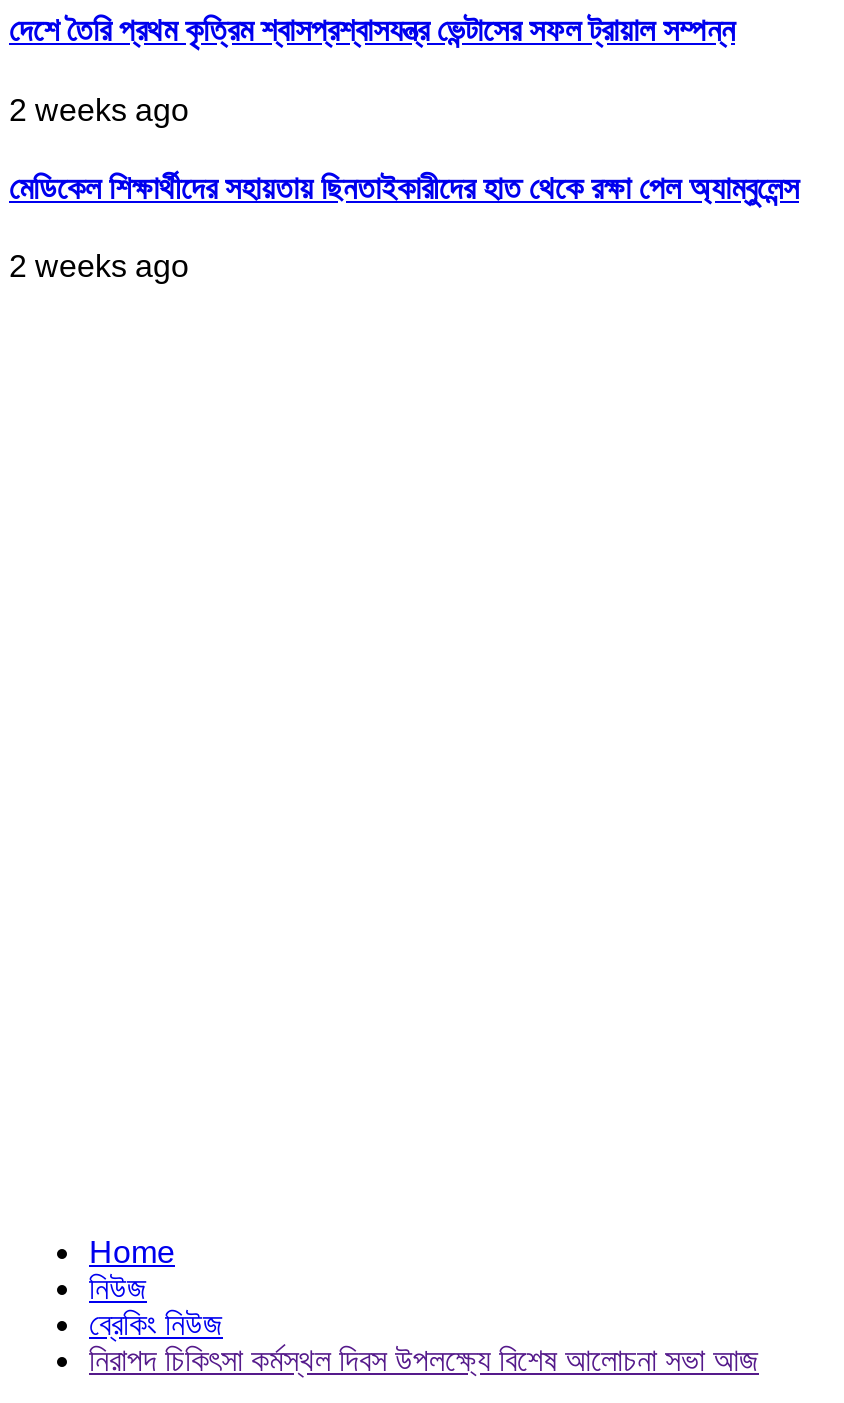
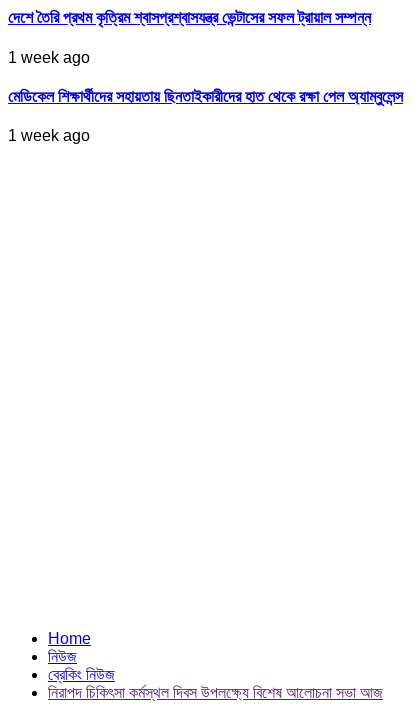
[9,92,189,126] 2 weeks ago -> [8,49,90,66] 1 week ago
[9,249,189,283] 2 weeks ago -> [8,127,90,144] 1 week ago

